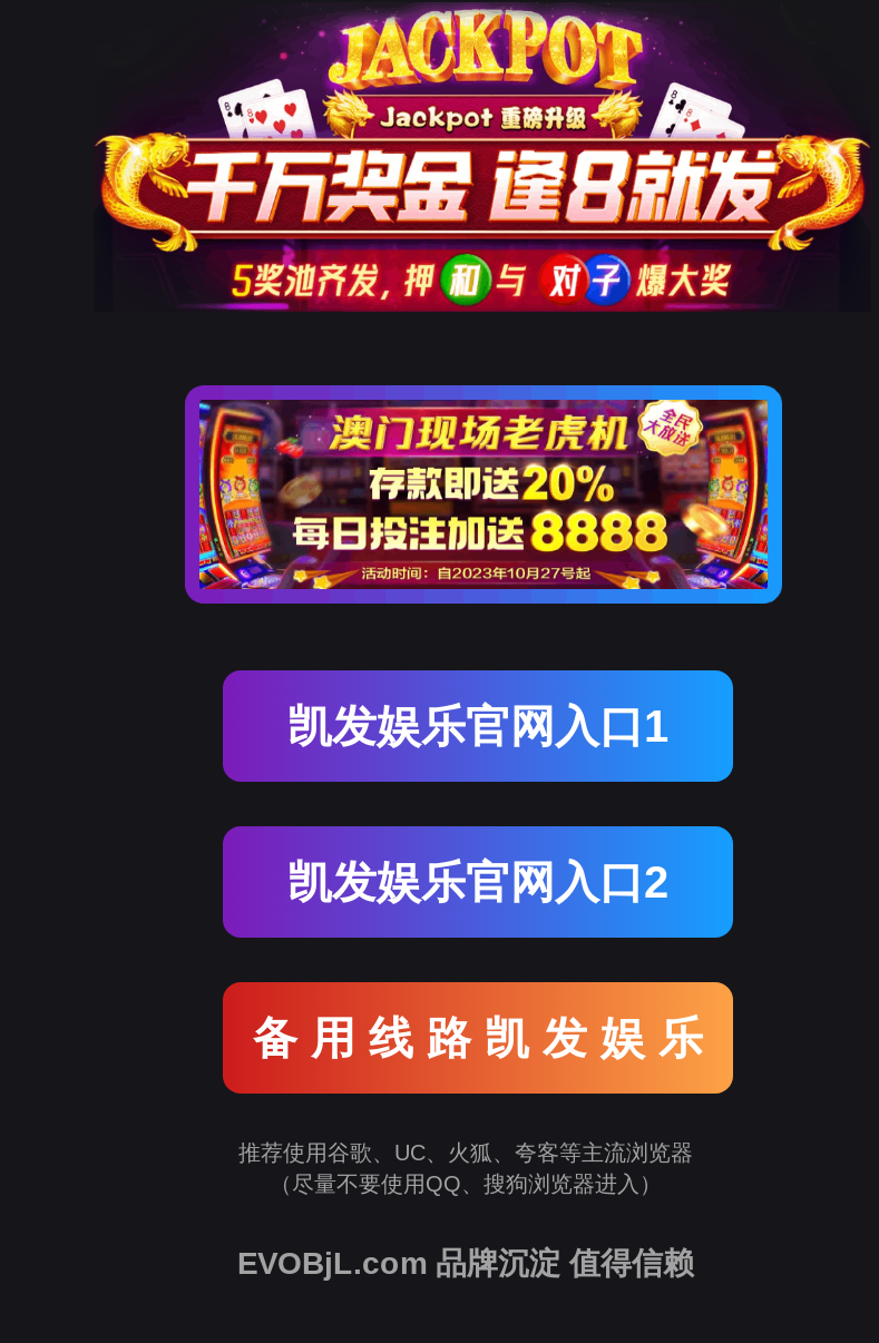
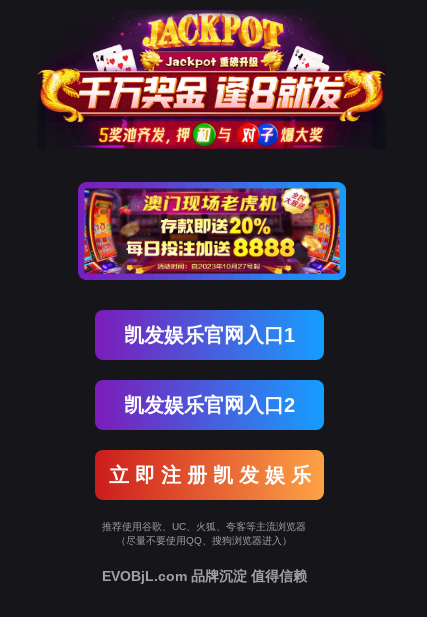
[253,1013,703,1062] 备 用 线 路 凯 发 娱 乐 -> [108,464,310,486] 立 即 注 册 凯 发 娱 乐

